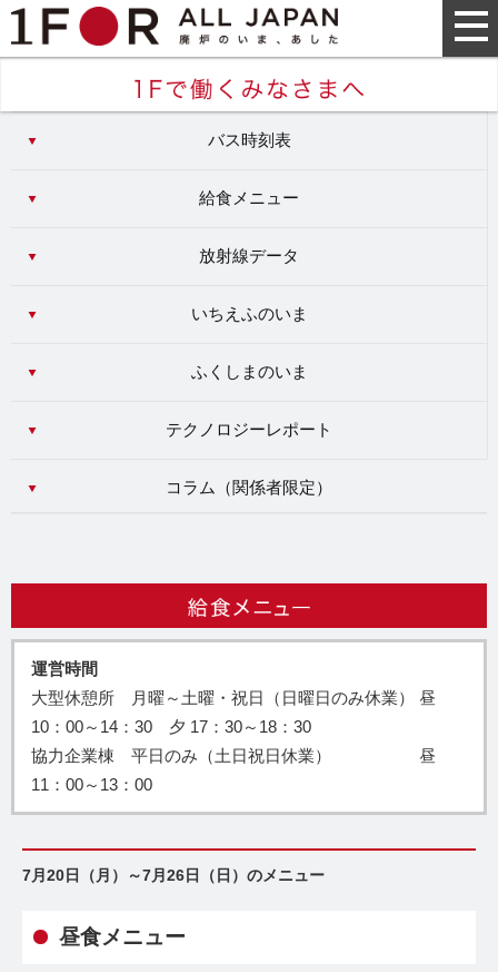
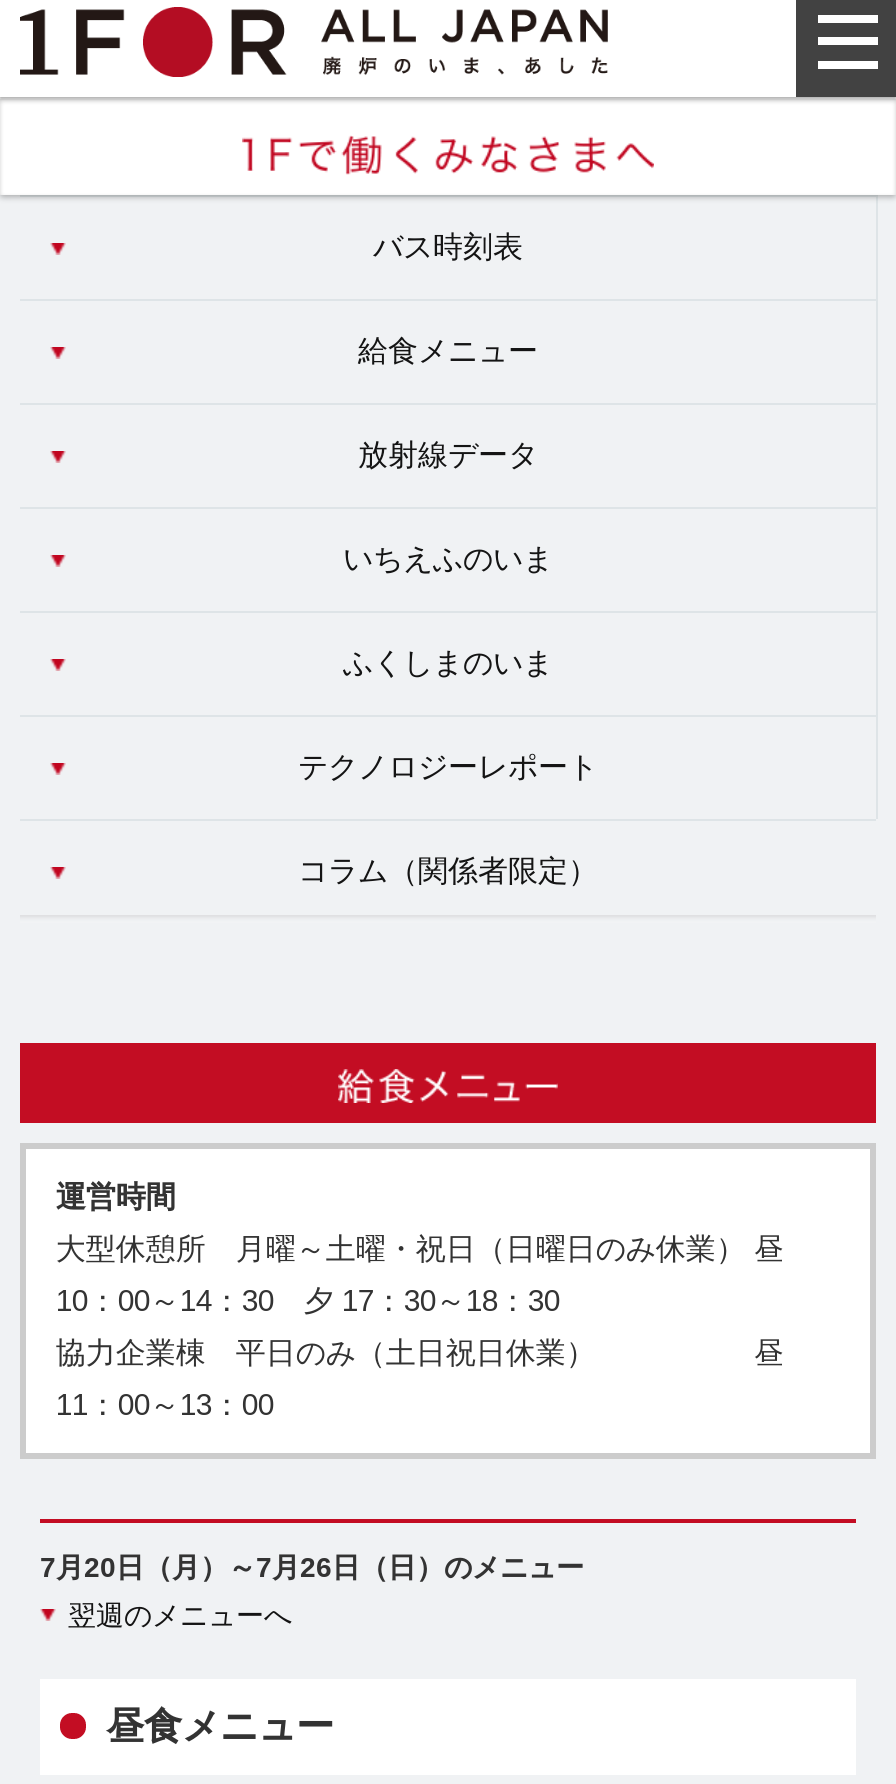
none -> [68,1599,292,1631] 翌週のメニューへ

